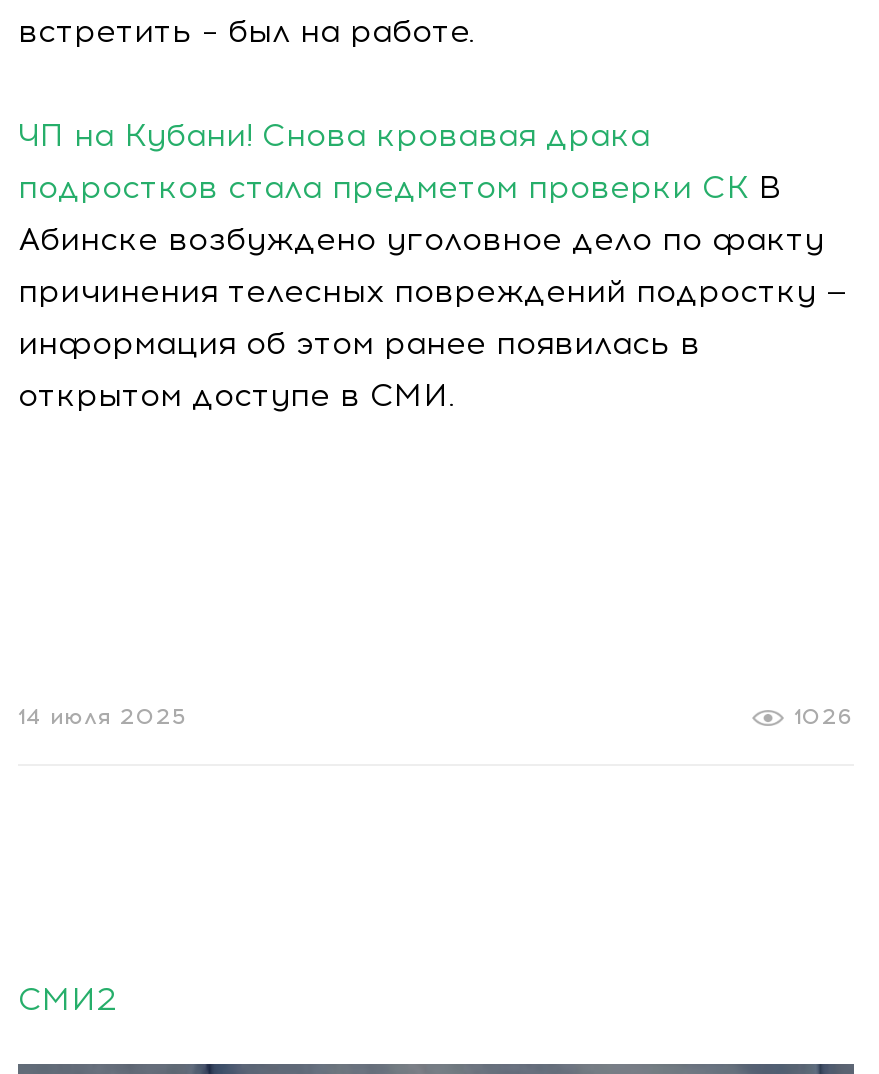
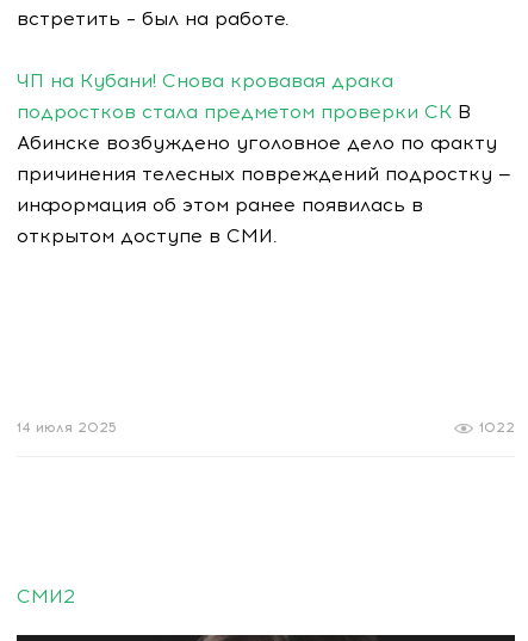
[794,704,854,730] 1026 -> [479,420,515,436] 1022

